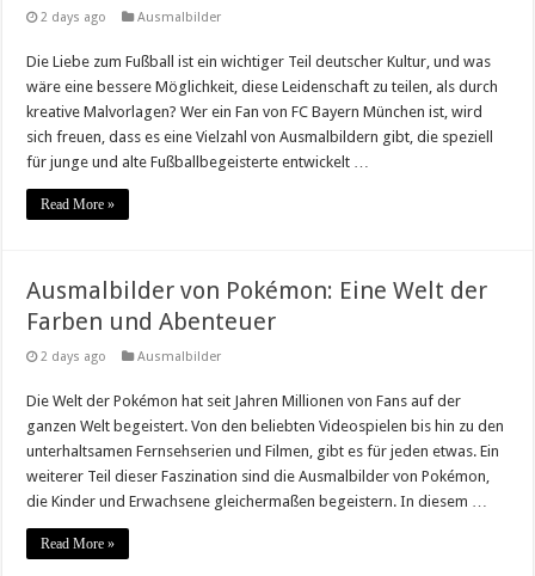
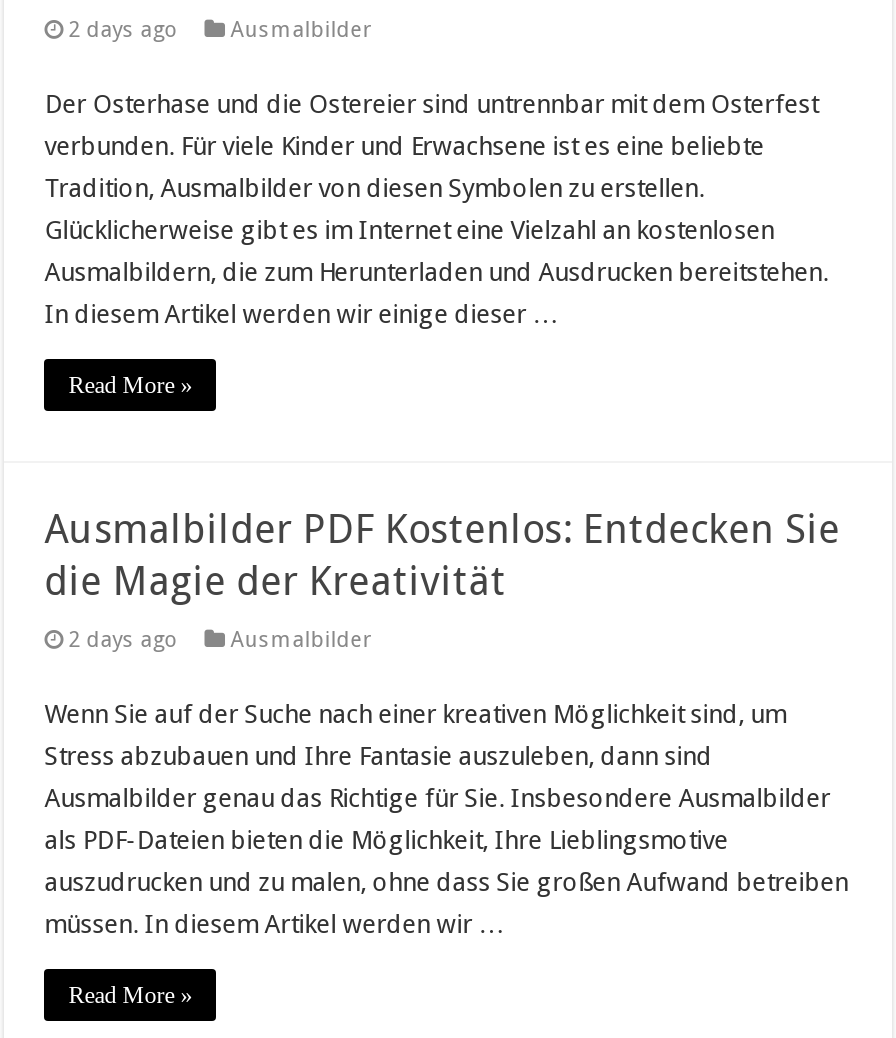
[27,53,498,171] Die Liebe zum Fußball ist ein wichtiger Teil deutscher Kultur, und was | wäre eine bessere Möglichkeit, diese Leidenschaft zu teilen, als durch | kreative Malvorlagen? Wer ein Fan von FC Bayern München ist, wird | sich freuen, dass es eine Vielzahl von Ausmalbildern gibt, die speziell | für junge und alte Fußballbegeisterte entwickelt … -> [44,89,828,329] Der Osterhase und die Ostereier sind untrennbar mit dem Osterfest | verbunden. Für viele Kinder und Erwachsene ist es eine beliebte | Tradition, Ausmalbilder von diesen Symbolen zu erstellen. | Glücklicherweise gibt es im Internet eine Vielzahl an kostenlosen | Ausmalbildern, die zum Herunterladen und Ausdrucken bereitstehen. | In diesem Artikel werden wir einige dieser …
[27,277,487,336] Ausmalbilder von Pokémon: Eine Welt der | Farben und Abenteuer -> [44,505,840,605] Ausmalbilder PDF Kostenlos: Entdecken Sie | die Magie der Kreativität
[27,392,504,511] Die Welt der Pokémon hat seit Jahren Millionen von Fans auf der | ganzen Welt begeistert. Von den beliebten Videospielen bis hin zu den | unterhaltsamen Fernsehserien und Filmen, gibt es für jeden etwas. Ein | weiterer Teil dieser Faszination sind die Ausmalbilder von Pokémon, | die Kinder und Erwachsene gleichermaßen begeistern. In diesem … -> [44,699,848,939] Wenn Sie auf der Suche nach einer kreativen Möglichkeit sind, um | Stress abzubauen und Ihre Fantasie auszuleben, dann sind | Ausmalbilder genau das Richtige für Sie. Insbesondere Ausmalbilder | als PDF-Dateien bieten die Möglichkeit, Ihre Lieblingsmotive | auszudrucken und zu malen, ohne dass Sie großen Aufwand betreiben | müssen. In diesem Artikel werden wir …

